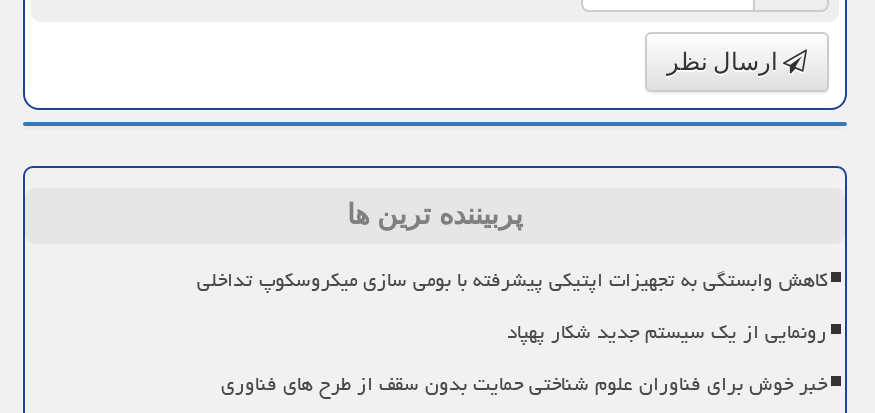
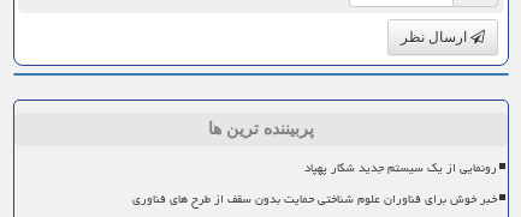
[197,260,827,300] کاهش وابستگی به تجهیزات اپتیکی پیشرفته با بومی سازی میکروسکوپ تداخلی -> none

